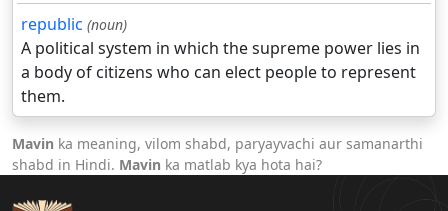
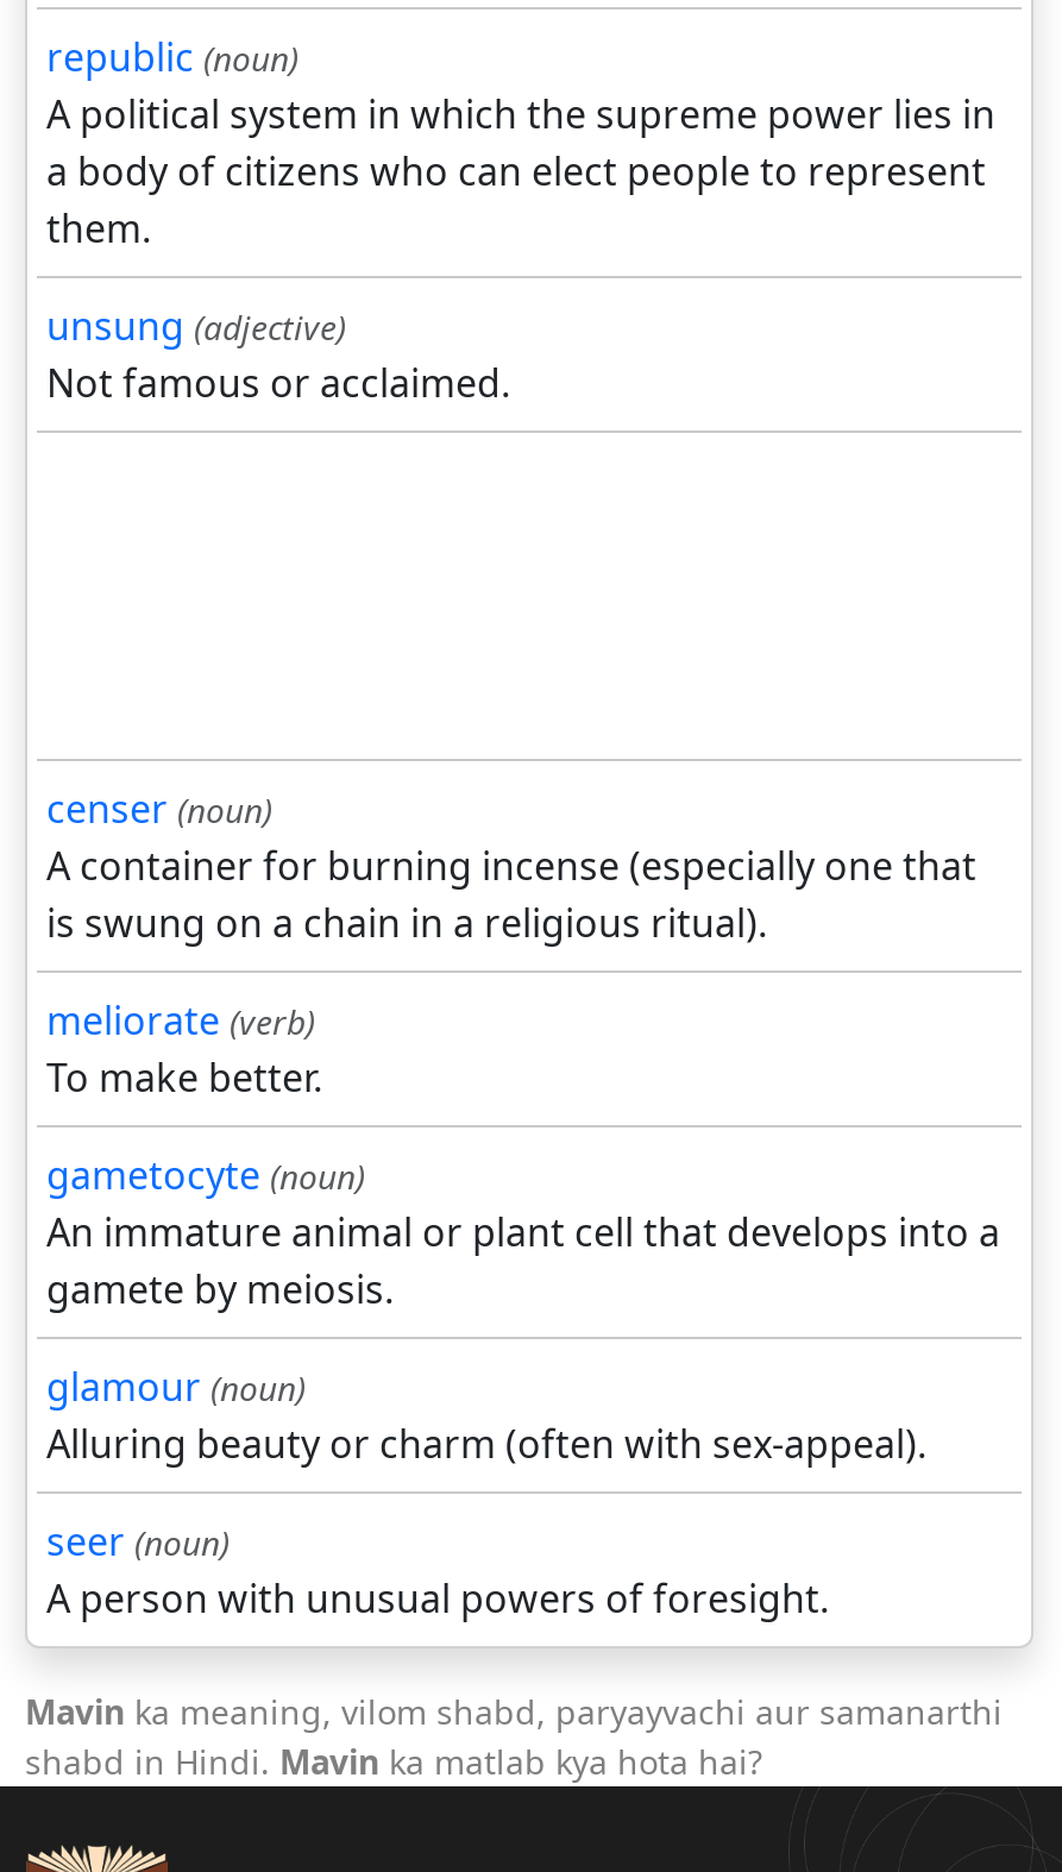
none -> [46,300,510,410] unsung (adjective) | Not famous or acclaimed.
none -> [46,783,1000,1625] censer (noun) | A container for burning incense (especially one that | is swung on a chain in a religious ritual). | meliorate (verb) | To make better. | gametocyte (noun) | An immature animal or plant cell that develops into a | gamete by meiosis. | glamour (noun) | Alluring beauty or charm (often with sex-appeal). | seer (noun) | A person with unusual powers of foresight.

